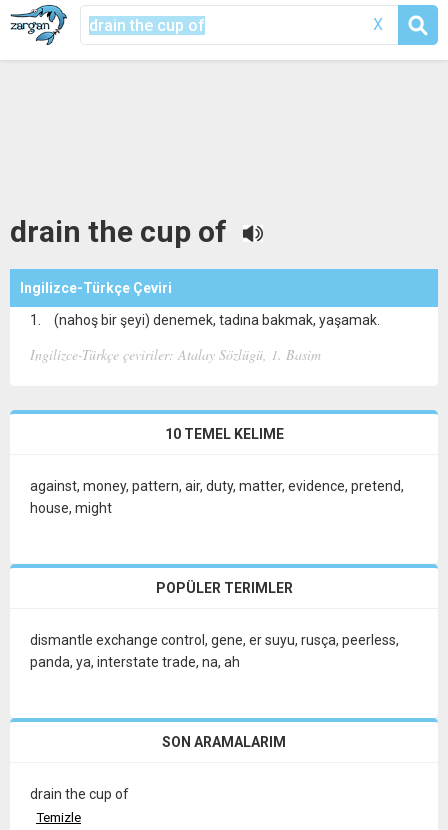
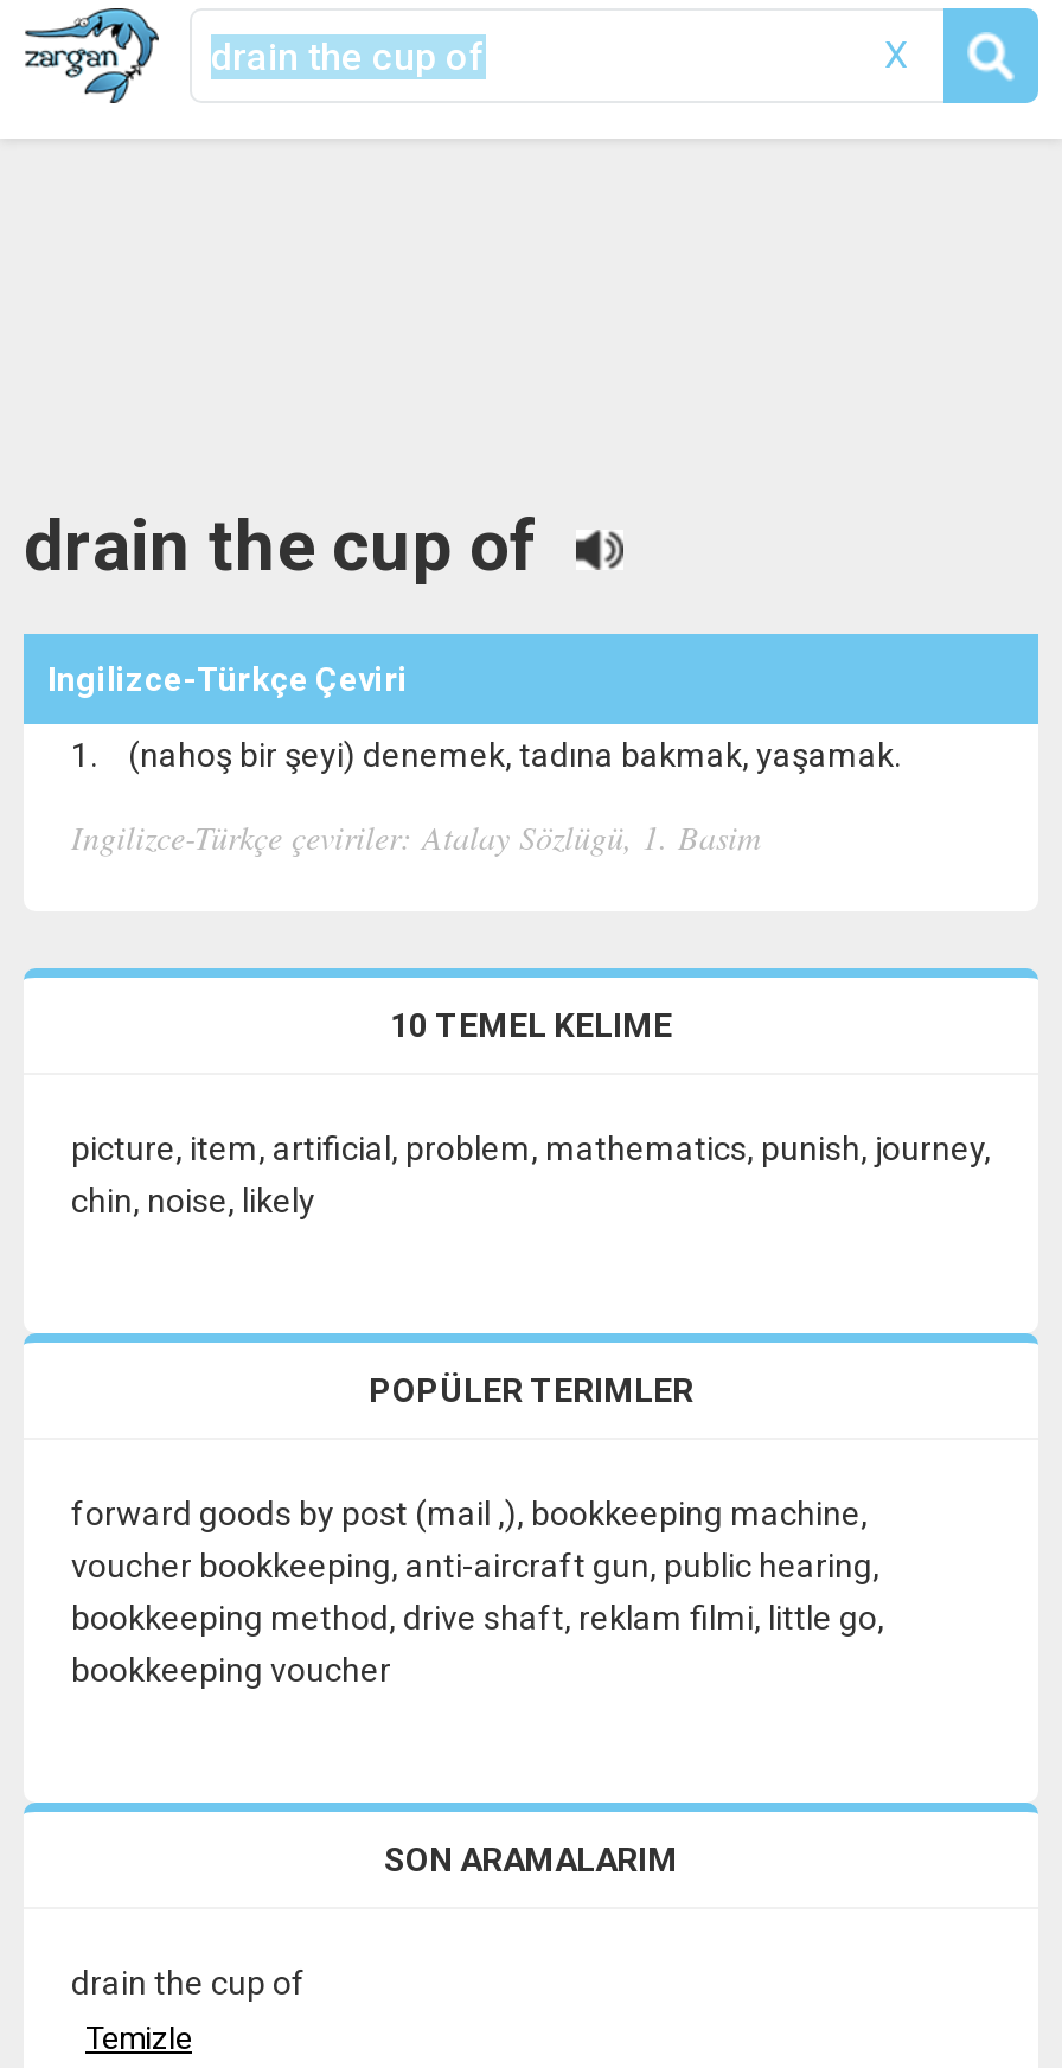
[30,478,404,516] against, money, pattern, air, duty, matter, evidence, pretend, | house, might -> [71,1129,991,1219] picture, item, artificial, problem, mathematics, punish, journey, | chin, noise, likely
[30,632,399,670] dismantle exchange control, gene, er suyu, rusça, peerless, | panda, ya, interstate trade, na, ah -> [71,1494,884,1689] forward goods by post (mail ,), bookkeeping machine, | voucher bookkeeping, anti-aircraft gun, public hearing, | bookkeeping method, drive shaft, reklam filmi, little go, | bookkeeping voucher

